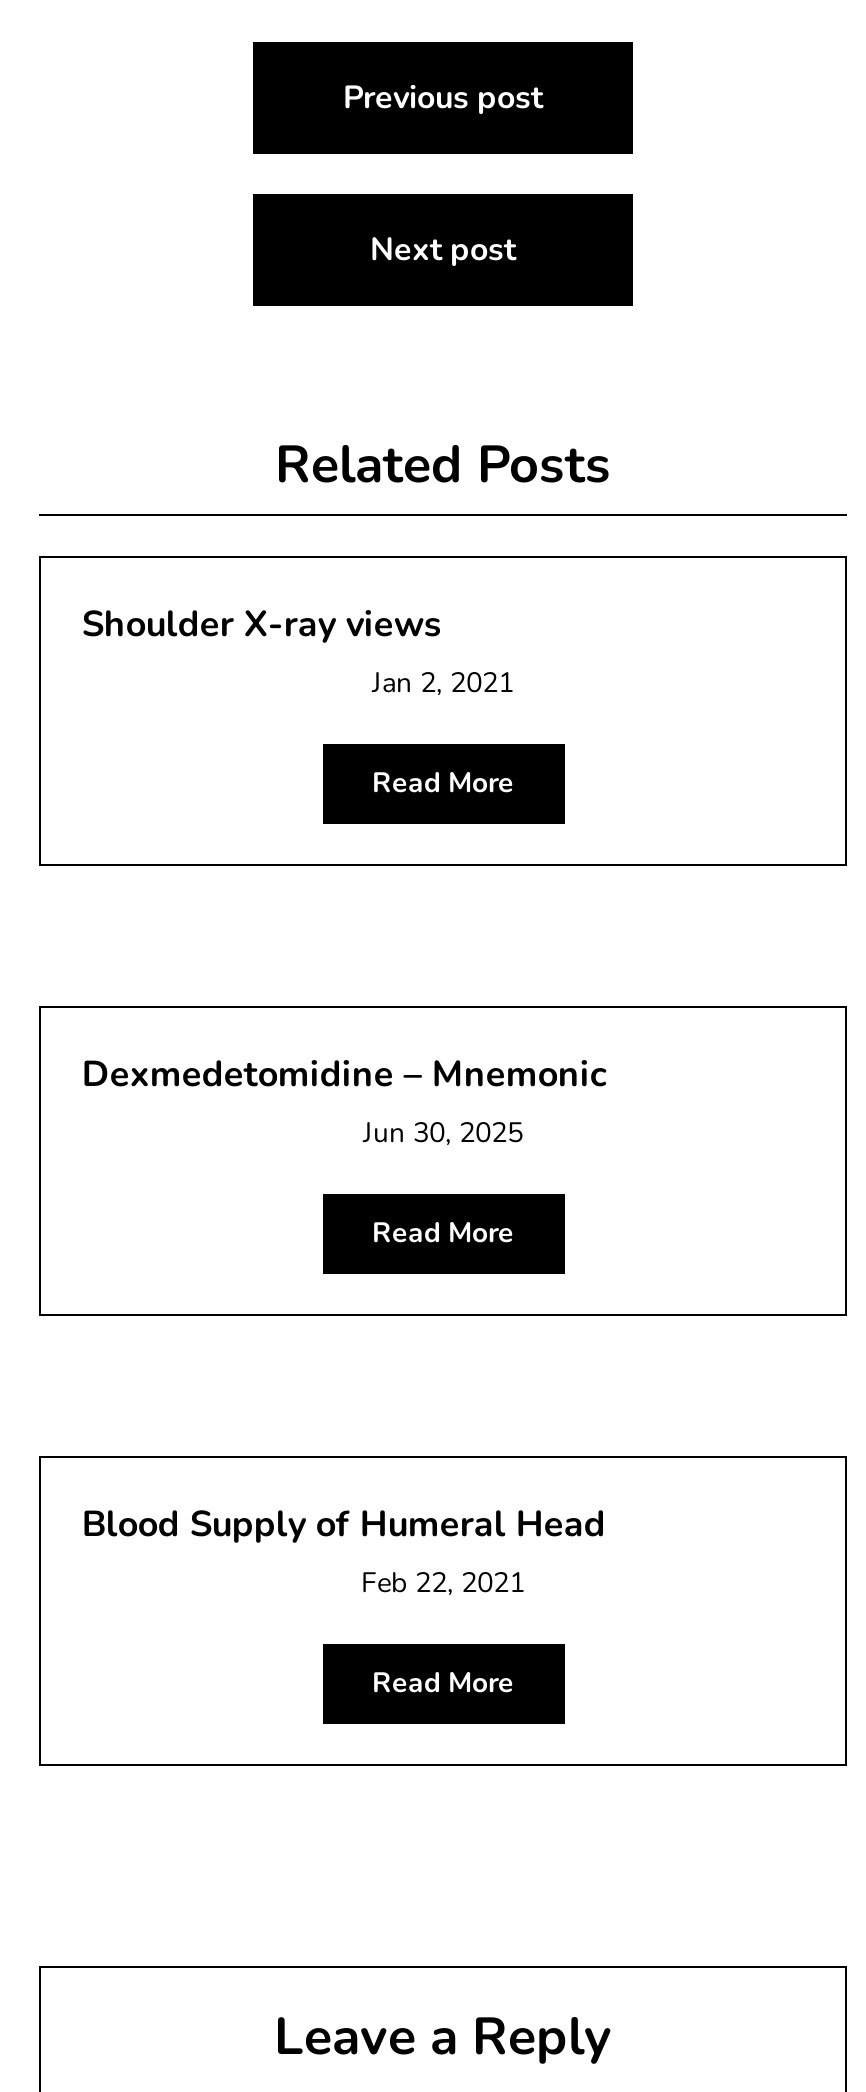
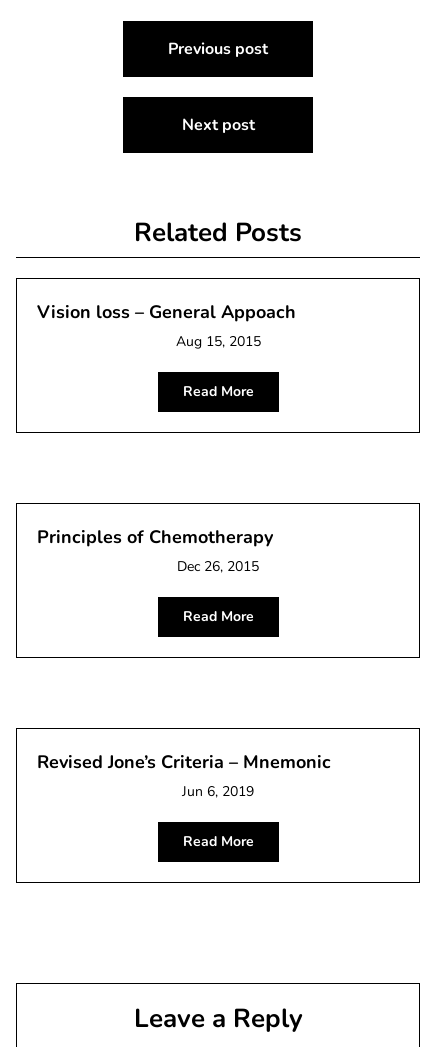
[82,600,514,702] Shoulder X-ray views | Jan 2, 2021 -> [37,300,296,351] Vision loss – General Appoach | Aug 15, 2015
[82,1050,608,1152] Dexmedetomidine – Mnemonic | Jun 30, 2025 -> [37,525,273,576] Principles of Chemotherapy | Dec 26, 2015
[82,1500,606,1602] Blood Supply of Humeral Head | Feb 22, 2021 -> [37,750,331,801] Revised Jone’s Criteria – Mnemonic | Jun 6, 2019

